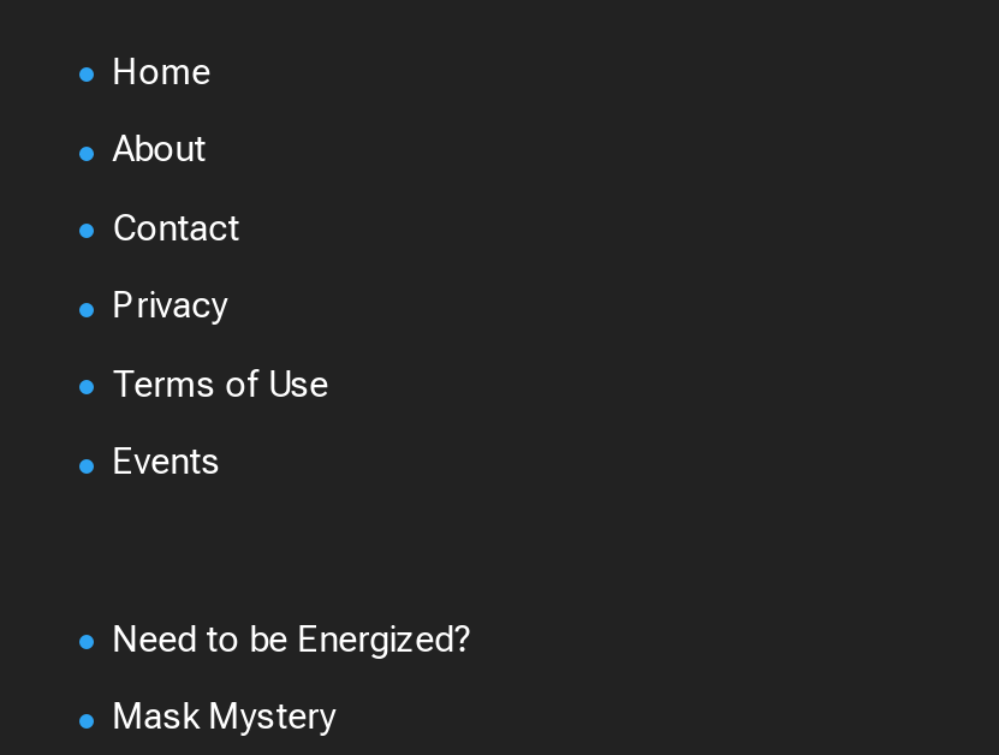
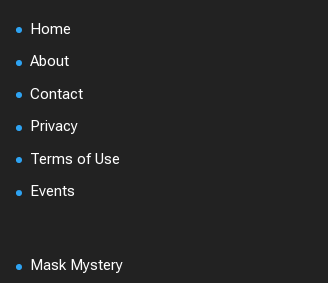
[113,618,473,661] Need to be Energized? -> none

